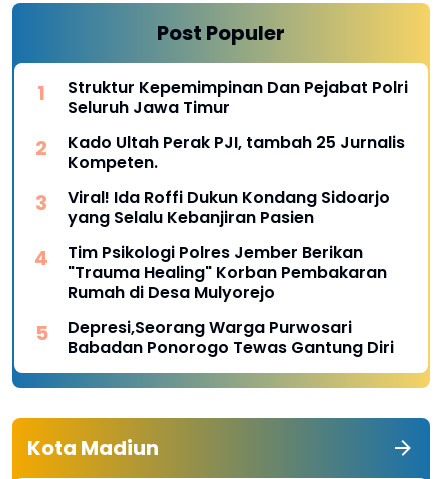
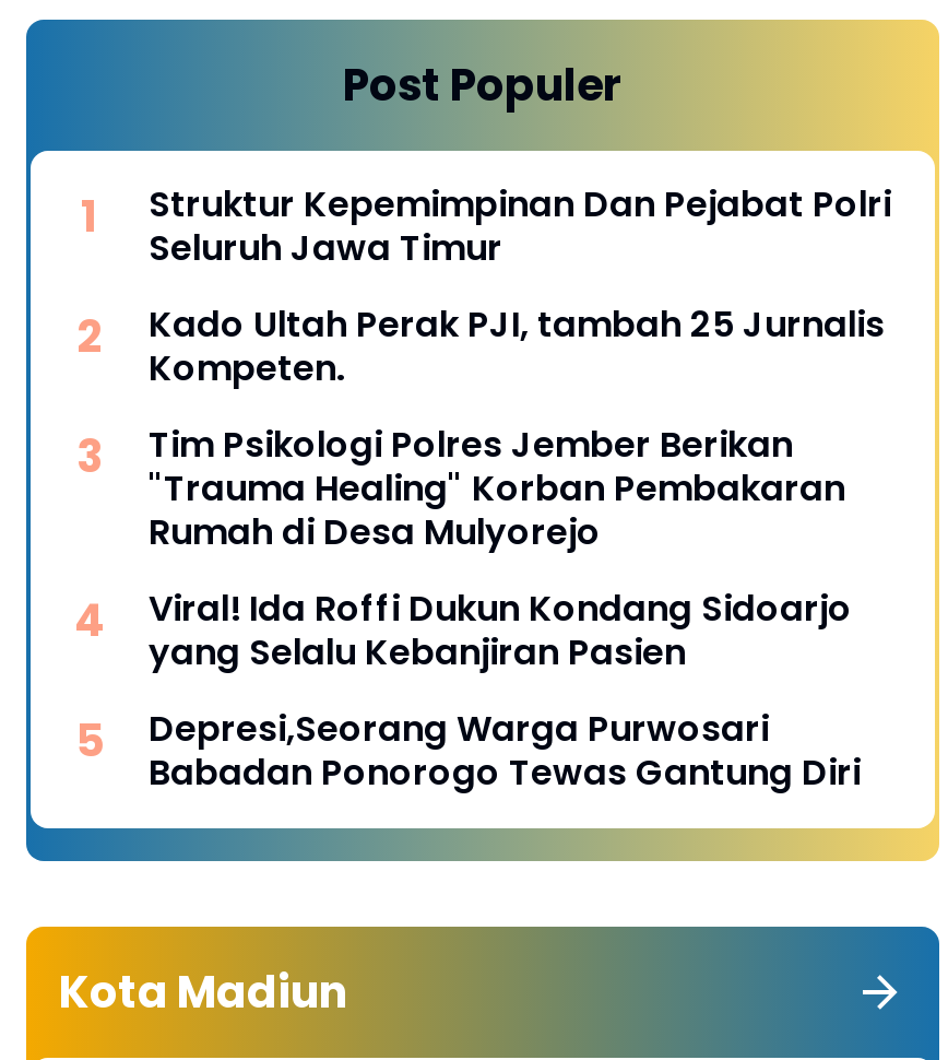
moved [68,186,390,229] -> [149,584,852,678]: Viral! Ida Roffi Dukun Kondang Sidoarjo | yang Selalu Kebanjiran Pasien
moved [68,241,387,304] -> [149,420,845,557]: Tim Psikologi Polres Jember Berikan | "Trauma Healing" Korban Pembakaran | Rumah di Desa Mulyorejo

